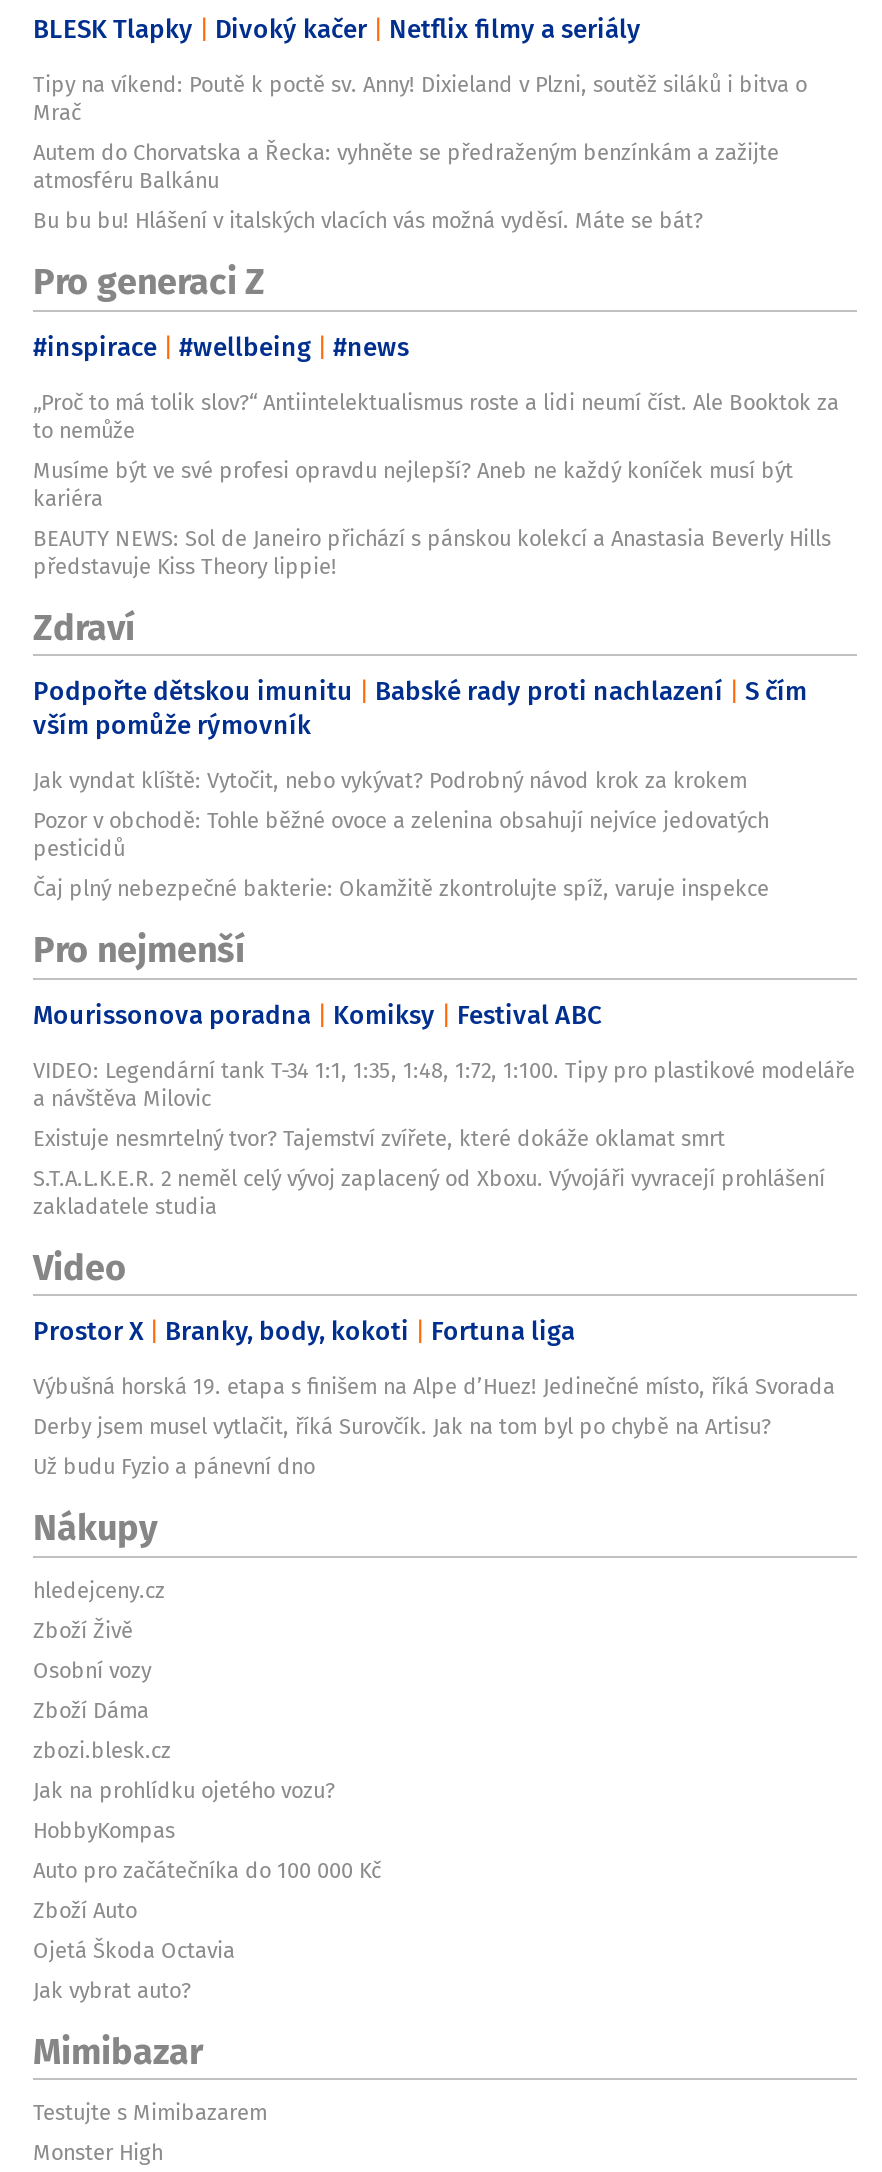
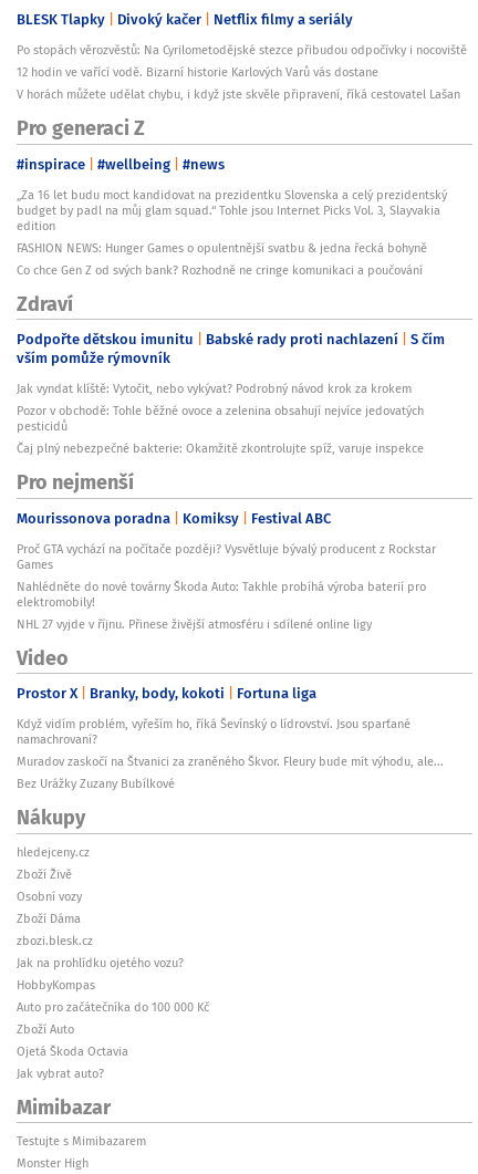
[33,68,807,236] Tipy na víkend: Poutě k poctě sv. Anny! Dixieland v Plzni, soutěž siláků i bitva o | Mrač | Autem do Chorvatska a Řecka: vyhněte se předraženým benzínkám a zažijte | atmosféru Balkánu | Bu bu bu! Hlášení v italských vlacích vás možná vyděsí. Máte se bát? -> [17,41,467,103] Po stopách věrozvěstů: Na Cyrilometodějské stezce přibudou odpočívky i nocoviště | 12 hodin ve vařící vodě. Bizarní historie Karlových Varů vás dostane | V horách můžete udělat chybu, i když jste skvěle připravení, říká cestovatel Lašan
[33,385,839,581] „Proč to má tolik slov?“ Antiintelektualismus roste a lidi neumí číst. Ale Booktok za | to nemůže | Musíme být ve své profesi opravdu nejlepší? Aneb ne každý koníček musí být | kariéra | BEAUTY NEWS: Sol de Janeiro přichází s pánskou kolekcí a Anastasia Beverly Hills | představuje Kiss Theory lippie! -> [17,185,447,278] „Za 16 let budu moct kandidovat na prezidentku Slovenska a celý prezidentský | budget by padl na můj glam squad.“ Tohle jsou Internet Picks Vol. 3, Slayvakia | edition | FASHION NEWS: Hunger Games o opulentnější svatbu & jedna řecká bohyně | Co chce Gen Z od svých bank? Rozhodně ne cringe komunikaci a poučování
[33,1053,855,1221] VIDEO: Legendární tank T-34 1:1, 1:35, 1:48, 1:72, 1:100. Tipy pro plastikové modeláře | a návštěva Milovic | Existuje nesmrtelný tvor? Tajemství zvířete, které dokáže oklamat smrt | S.T.A.L.K.E.R. 2 neměl celý vývoj zaplacený od Xboxu. Vývojáři vyvracejí prohlášení | zakladatele studia -> [17,540,436,632] Proč GTA vychází na počítače později? Vysvětluje bývalý producent z Rockstar | Games | Nahlédněte do nové továrny Škoda Auto: Takhle probíhá výroba baterií pro | elektromobily! | NHL 27 vyjde v říjnu. Přinese živější atmosféru i sdílené online ligy
[33,1370,835,1482] Výbušná horská 19. etapa s finišem na Alpe d’Huez! Jedinečné místo, říká Svorada | Derby jsem musel vytlačit, říká Surovčík. Jak na tom byl po chybě na Artisu? | Už budu Fyzio a pánevní dno -> [17,715,444,792] Když vidím problém, vyřeším ho, říká Ševínský o lídrovství. Jsou sparťané | namachrovaní? | Muradov zaskočí na Štvanici za zraněného Škvor. Fleury bude mít výhodu, ale... | Bez Urážky Zuzany Bubílkové

